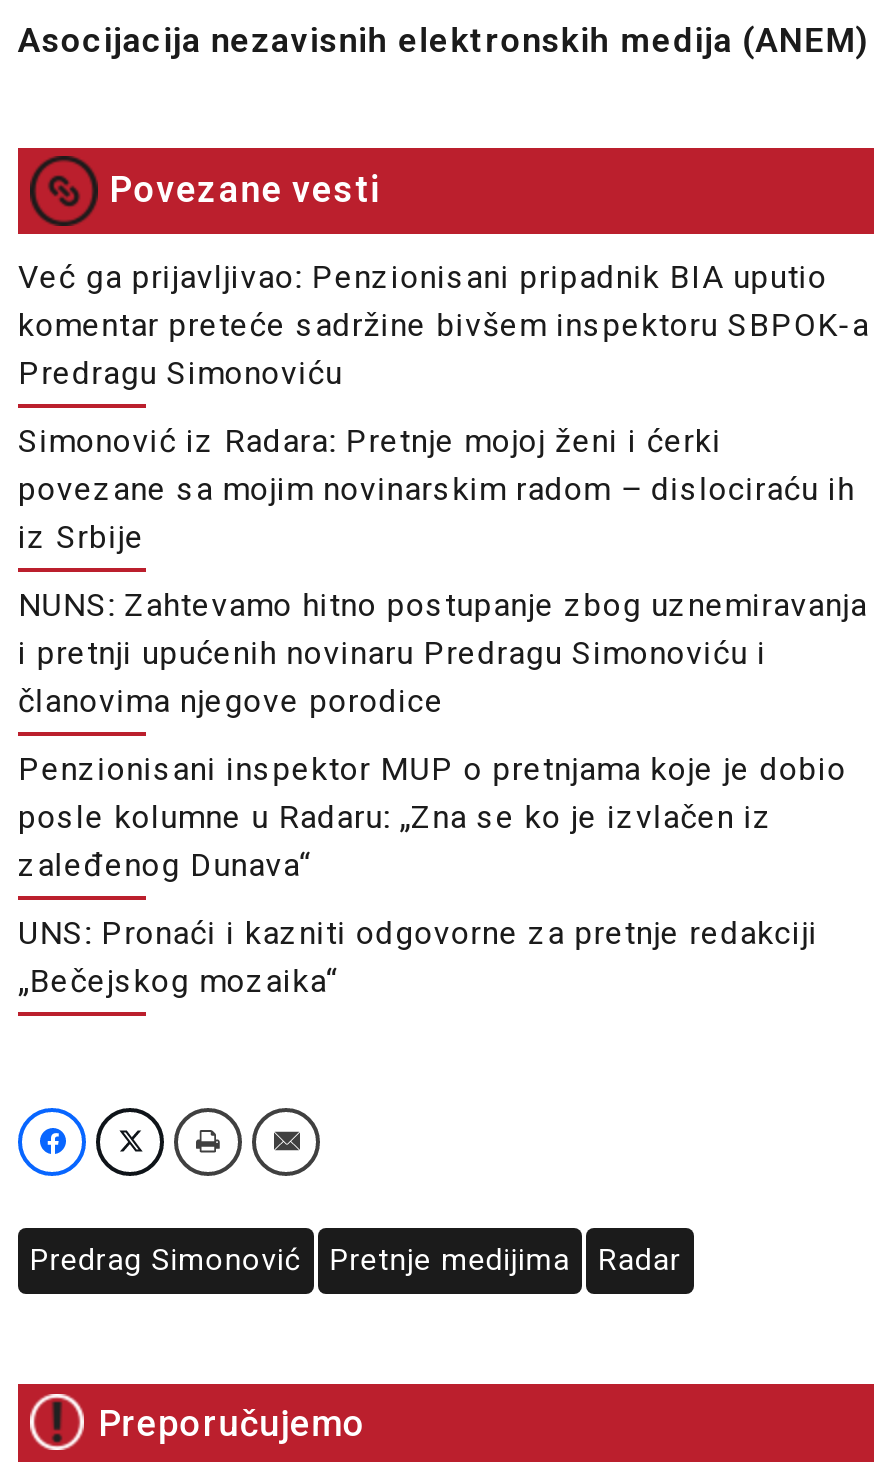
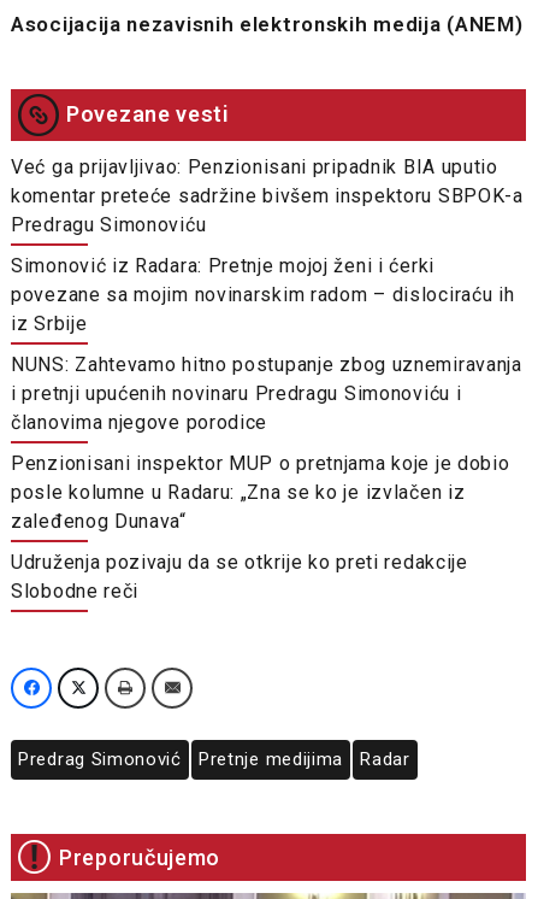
[18,913,818,999] UNS: Pronaći i kazniti odgovorne za pretnje redakciji | „Bečejskog mozaika“ -> [11,550,468,602] Udruženja pozivaju da se otkrije ko preti redakcije | Slobodne reči

